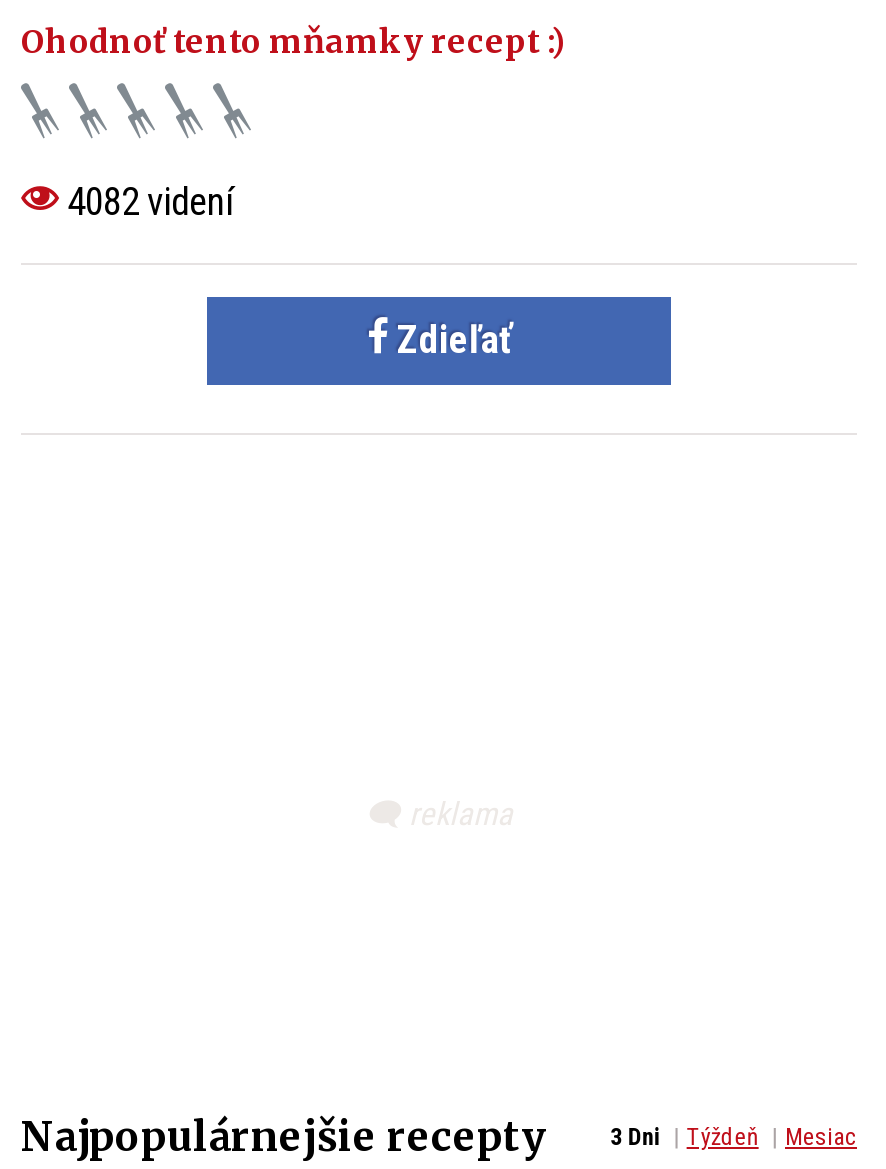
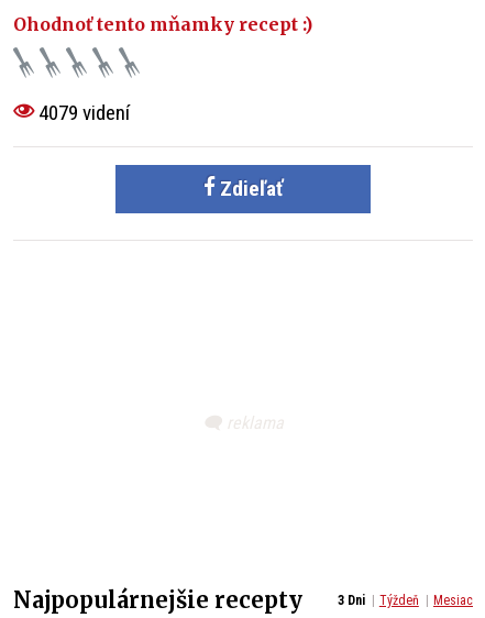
[59,180,233,226] 4082 videní -> [34,101,130,126] 4079 videní

